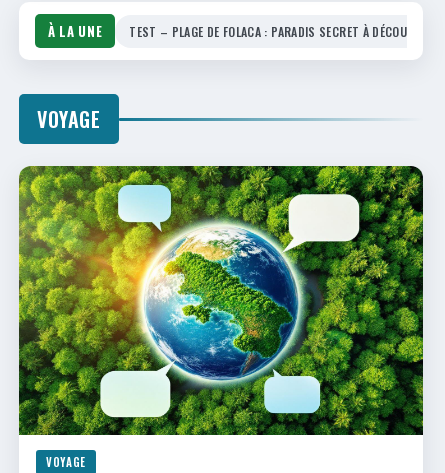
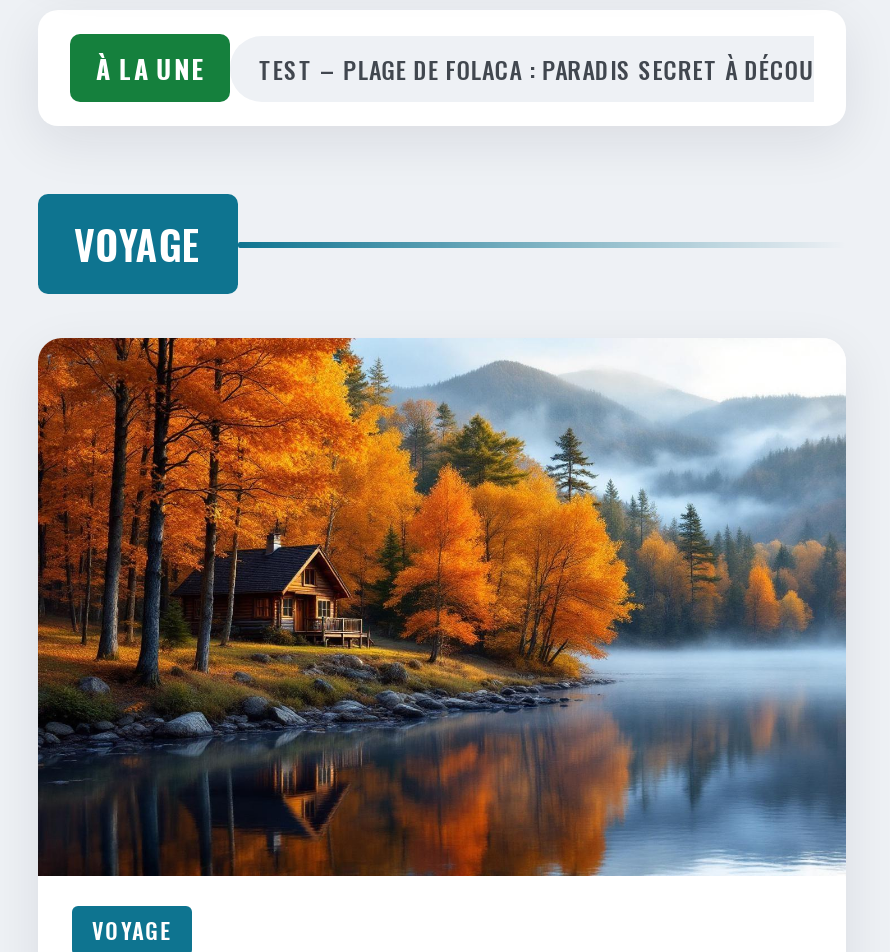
[18,165,424,436] [image] -> [36,336,848,878] [image]

